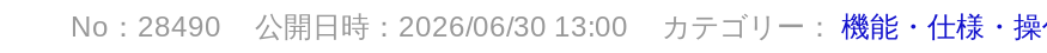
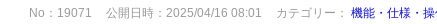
[71,11,628,44] No：28490 | 公開日時：2026/06/30 13:00 -> [29,6,262,20] No：19071 | 公開日時：2025/04/16 08:01

